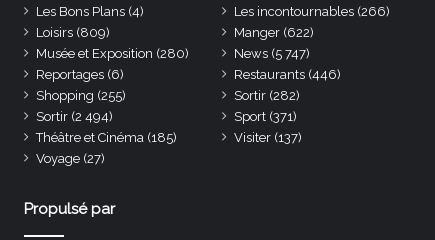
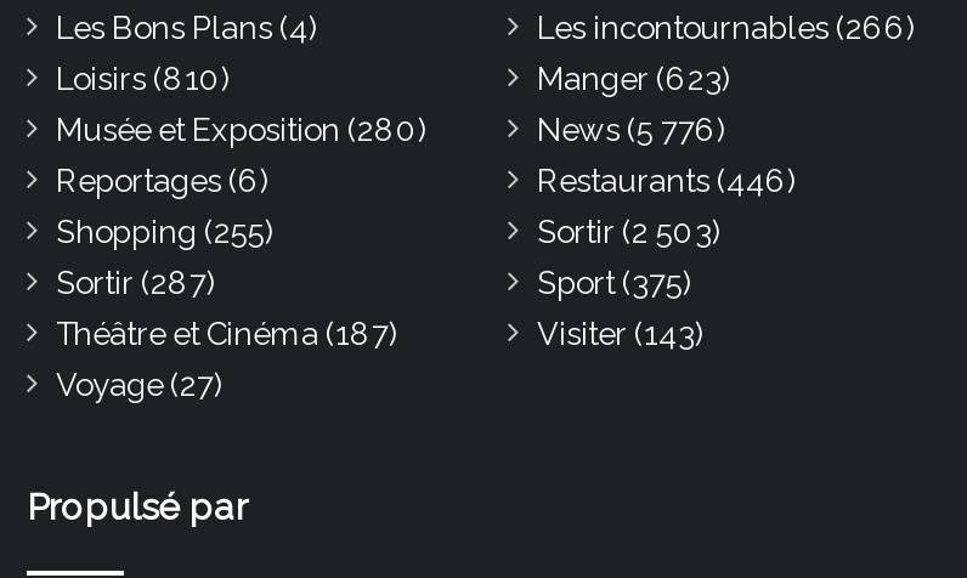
[36,25,110,40] Loisirs (809) -> [56,61,231,98] Loisirs (810)
[234,25,314,40] Manger (622) -> [537,61,731,98] Manger (623)
[234,46,310,61] News (5 747) -> [537,112,726,149] News (5 776)
[36,88,302,145] Sortir (282) | Sortir (2 494) | Sport (371) | Théâtre et Cinéma (185) | Visiter (137) -> [56,214,722,353] Sortir (2 503) | Sortir (287) | Sport (375) | Théâtre et Cinéma (187) | Visiter (143)

